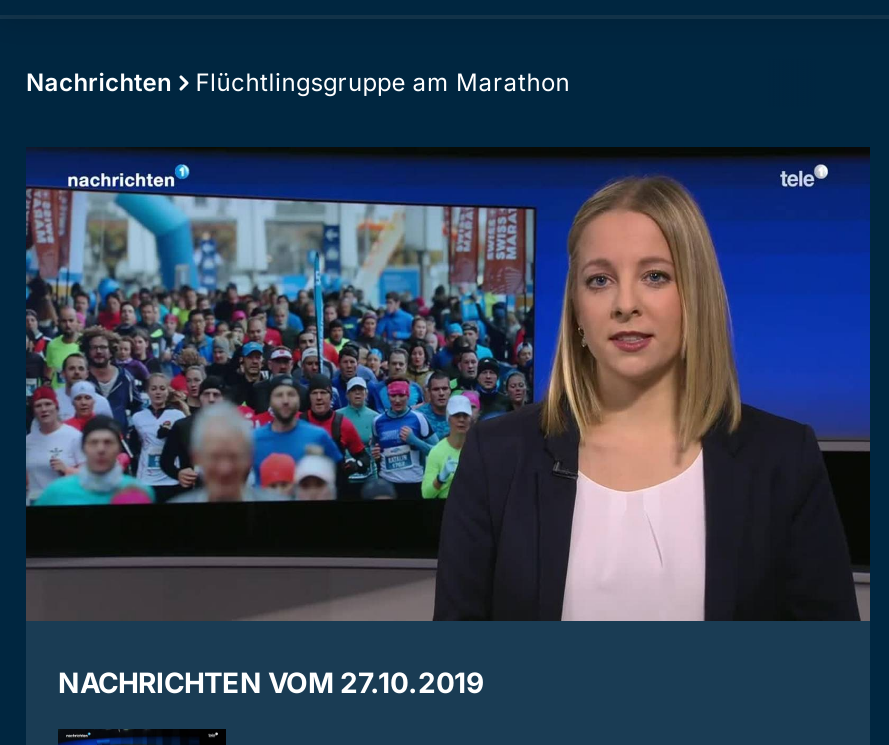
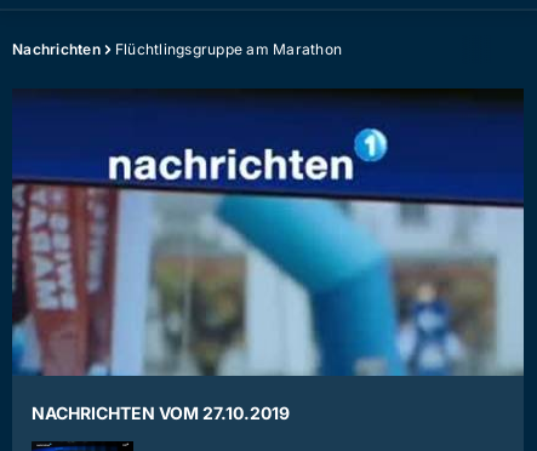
[24,155,872,623] [image] -> [11,95,525,377] [image]

